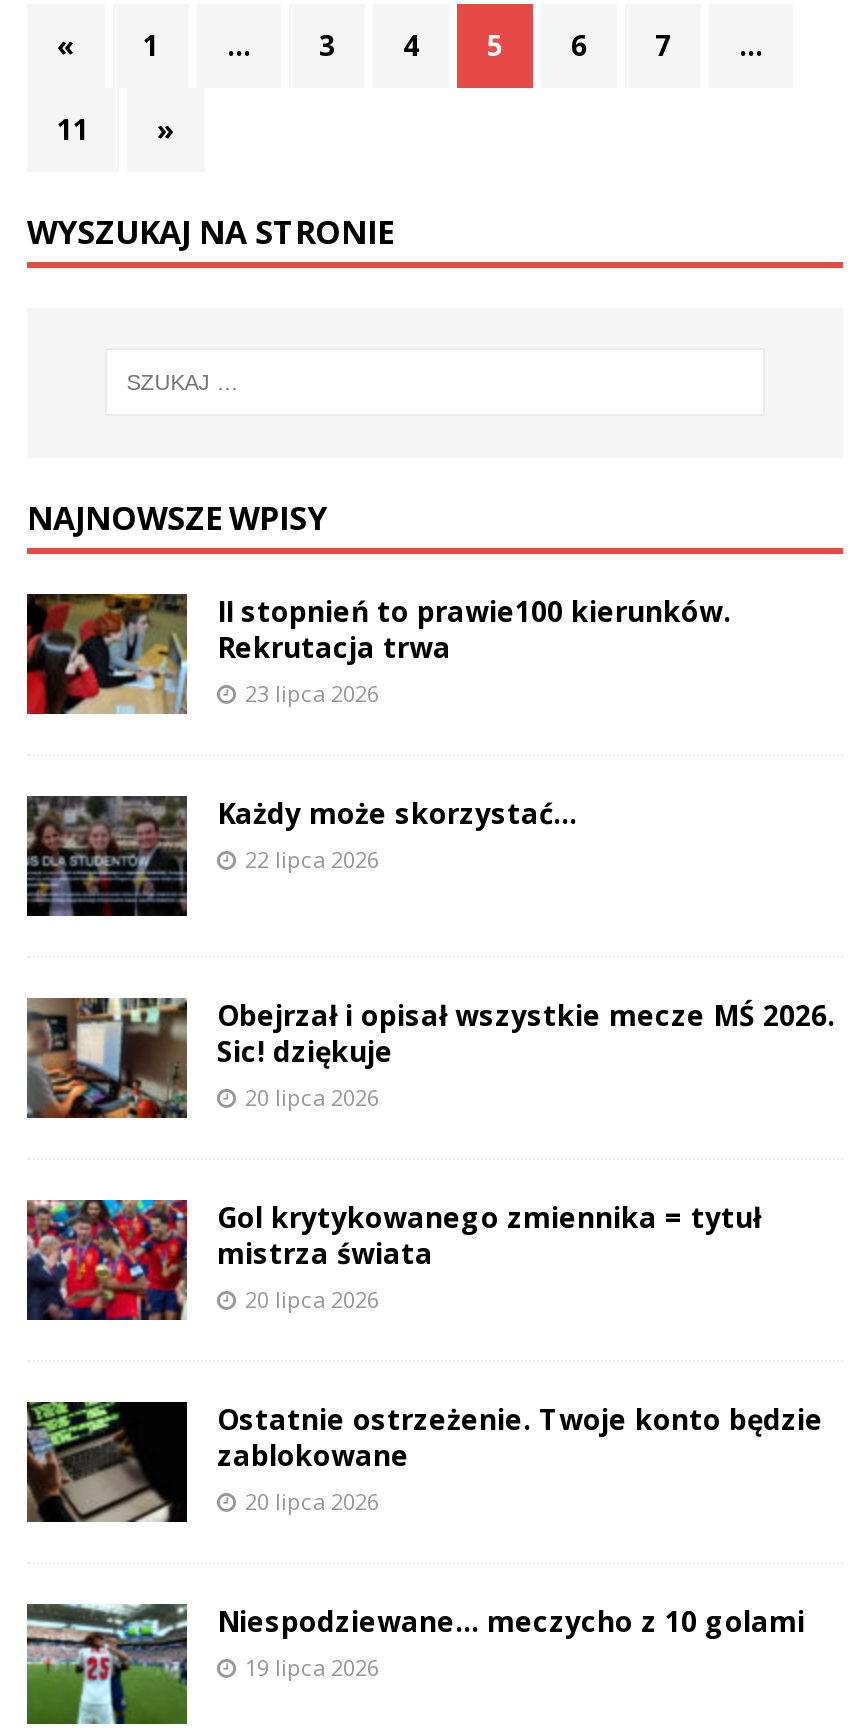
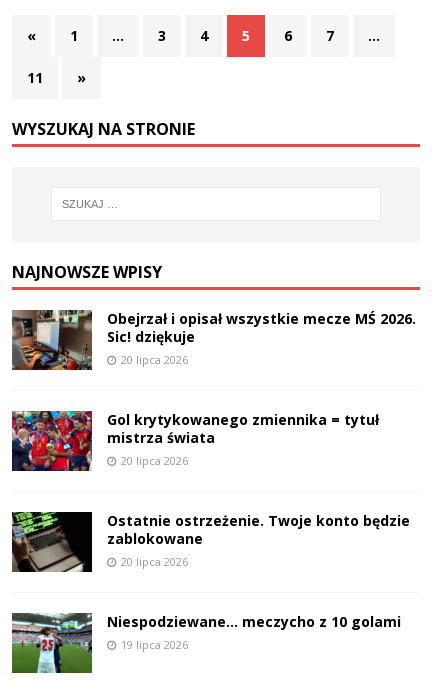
[25,592,731,874] [image] | II stopnień to prawie100 kierunków. | Rekrutacja trwa | 23 lipca 2026 | Każdy może skorzystać… | 22 lipca 2026 -> none
[25,794,189,918] [image] -> none

